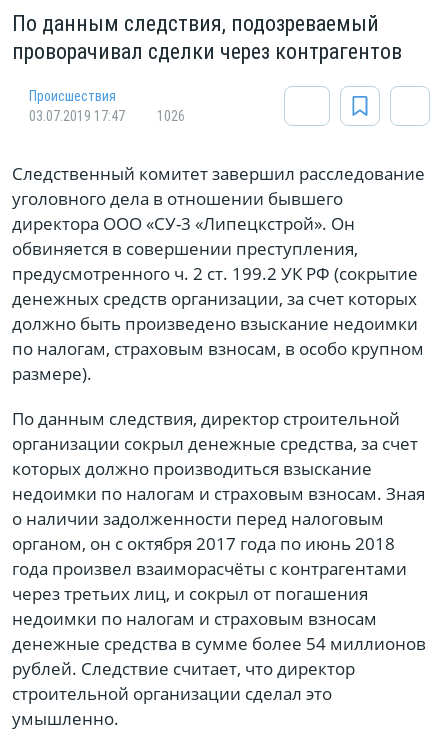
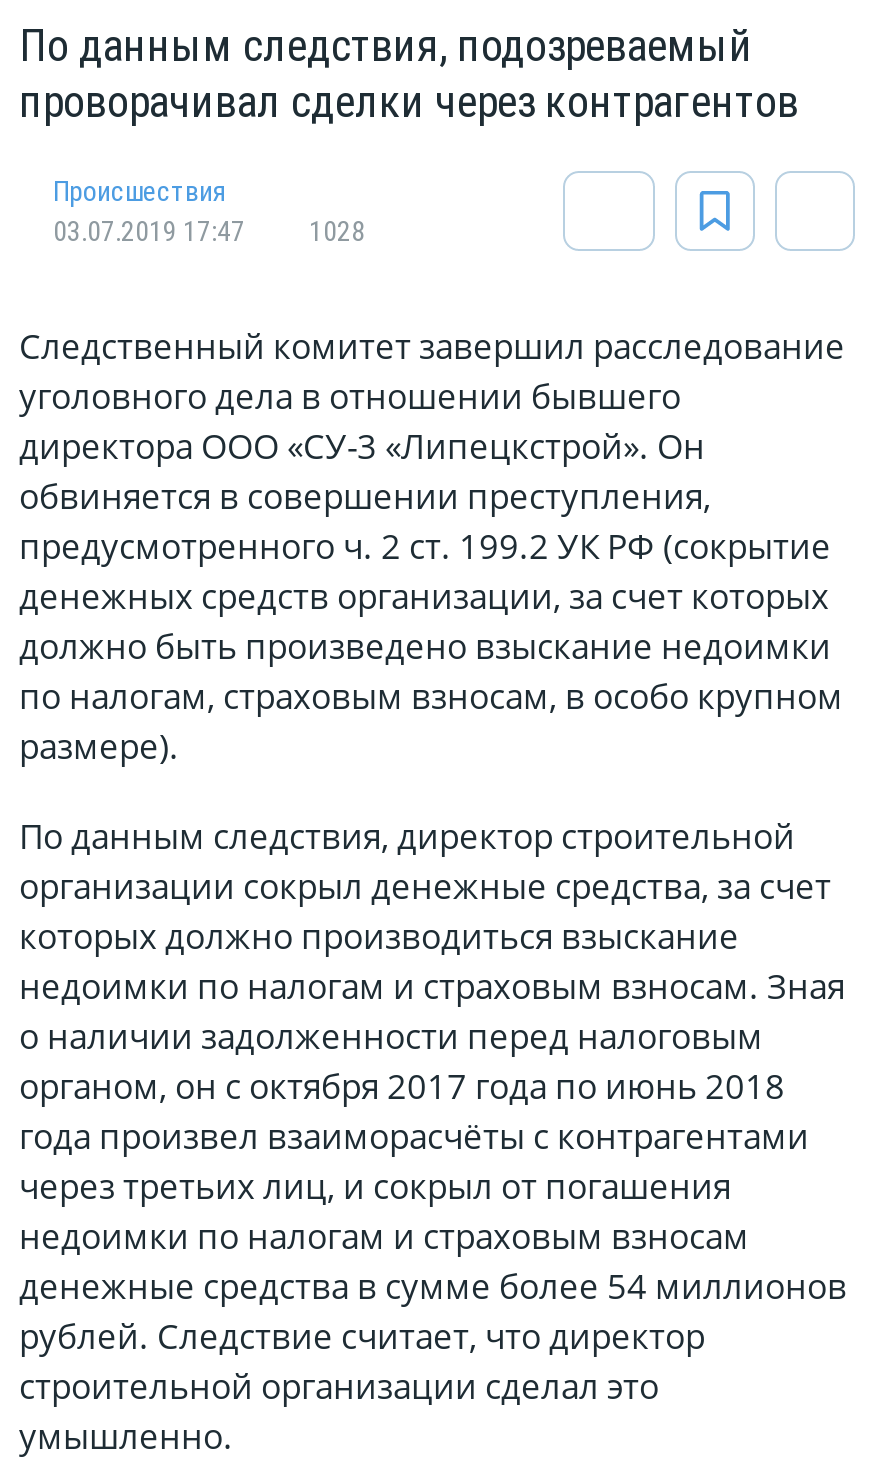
[29,108,185,124] 03.07.2019 17:47 1026 -> [53,216,365,248] 03.07.2019 17:47 1028

